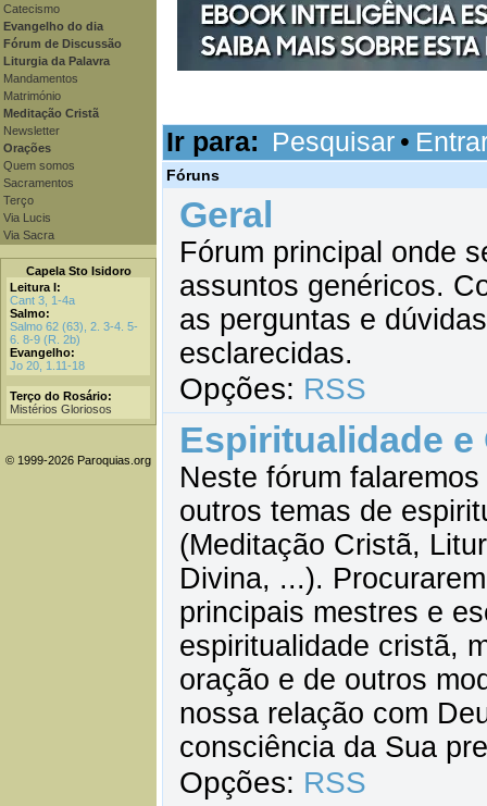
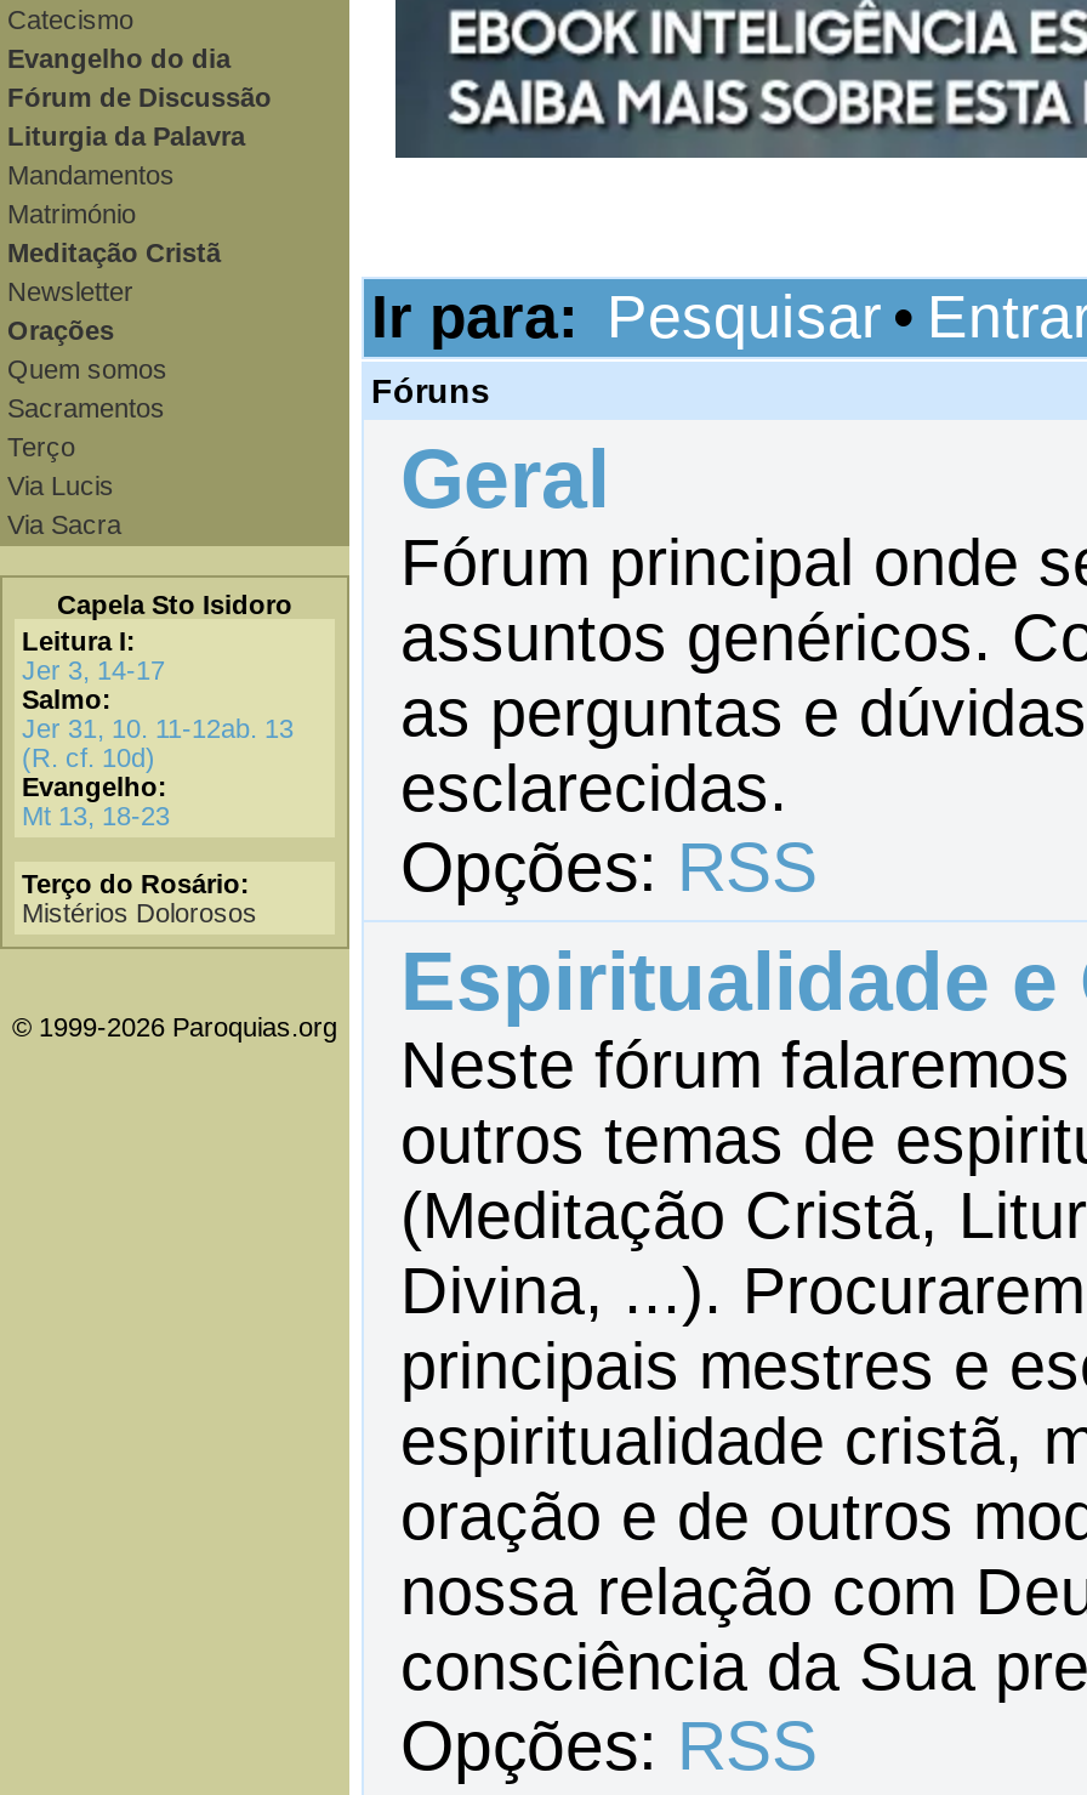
[10,294,75,307] Cant 3, 1-4a -> [22,655,165,685] Jer 3, 14-17
[10,320,138,346] Salmo 62 (63), 2. 3-4. 5- | 6. 8-9 (R. 2b) -> [22,714,294,772] Jer 31, 10. 11-12ab. 13 | (R. cf. 10d)
[10,359,85,372] Jo 20, 1.11-18 -> [22,801,170,830] Mt 13, 18-23
[10,402,112,416] Mistérios Gloriosos -> [22,898,257,927] Mistérios Dolorosos

